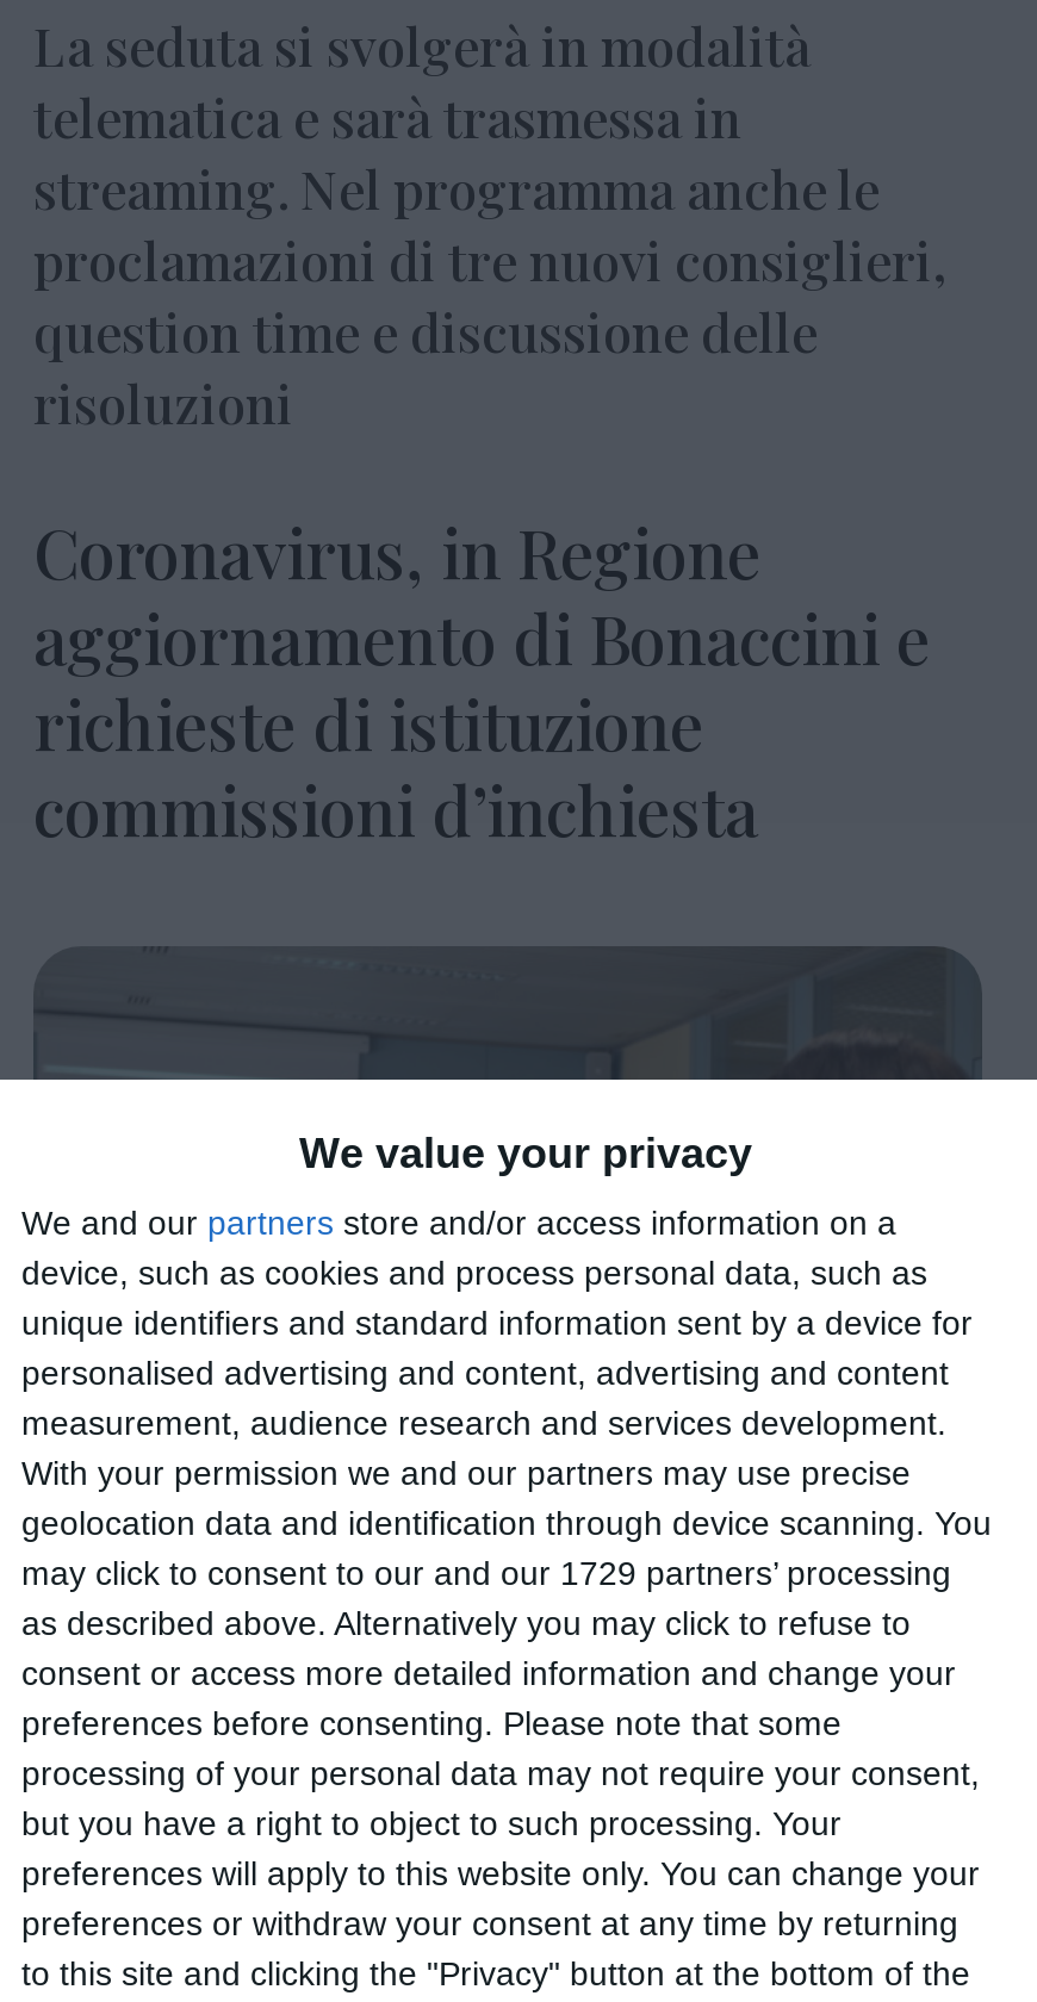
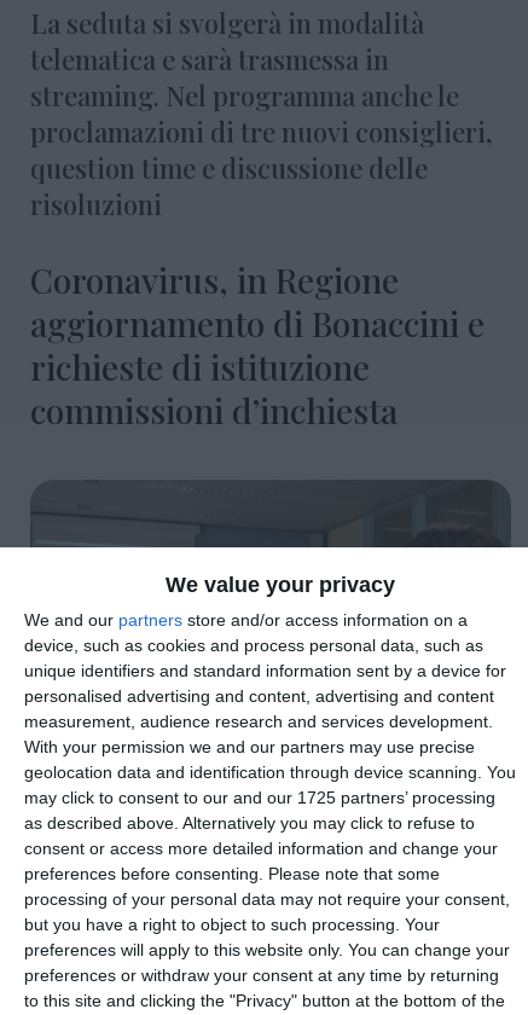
[21,1555,951,1593] may click to consent to our and our 1729 partners’ processing -> [24,788,495,808] may click to consent to our and our 1725 partners’ processing

